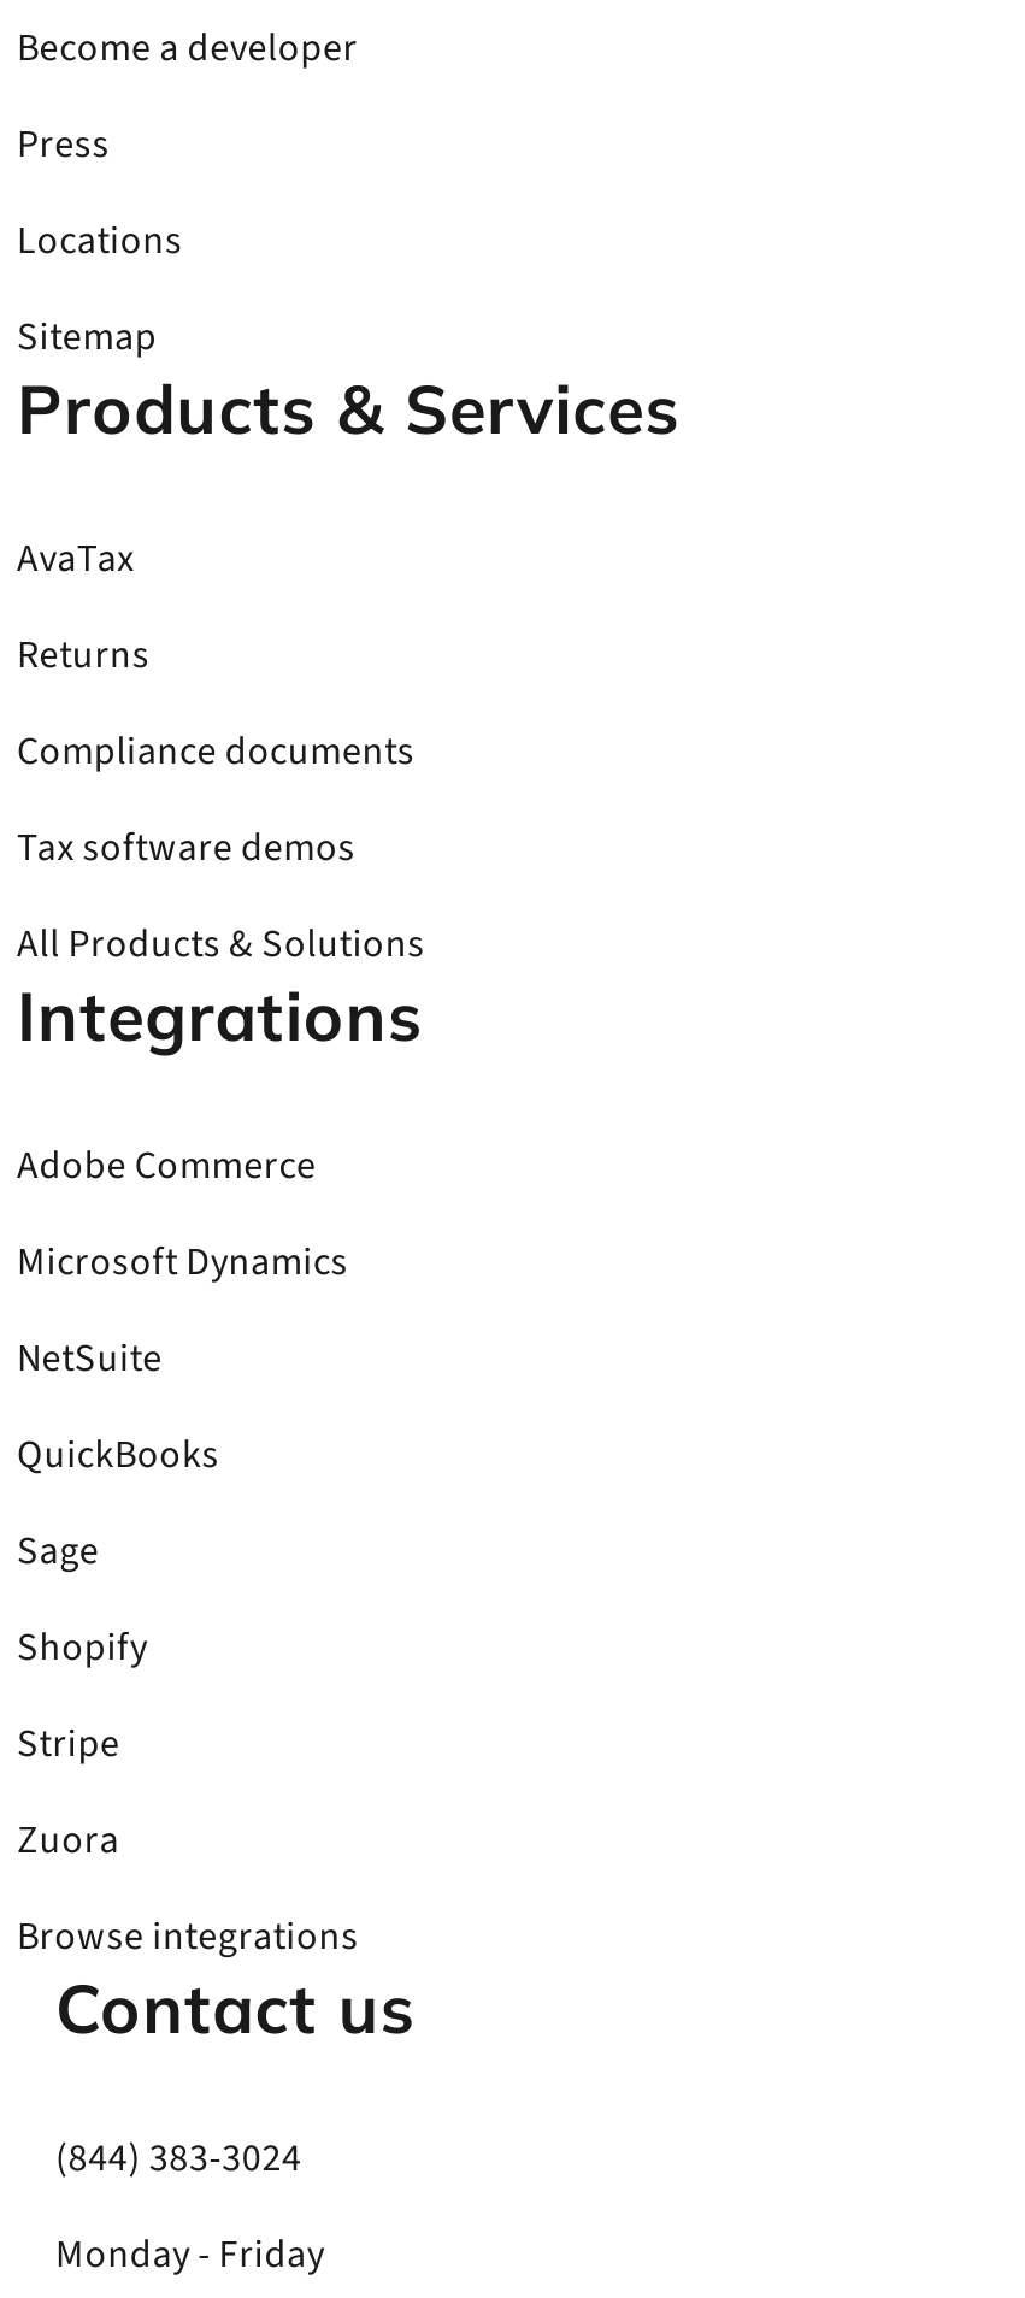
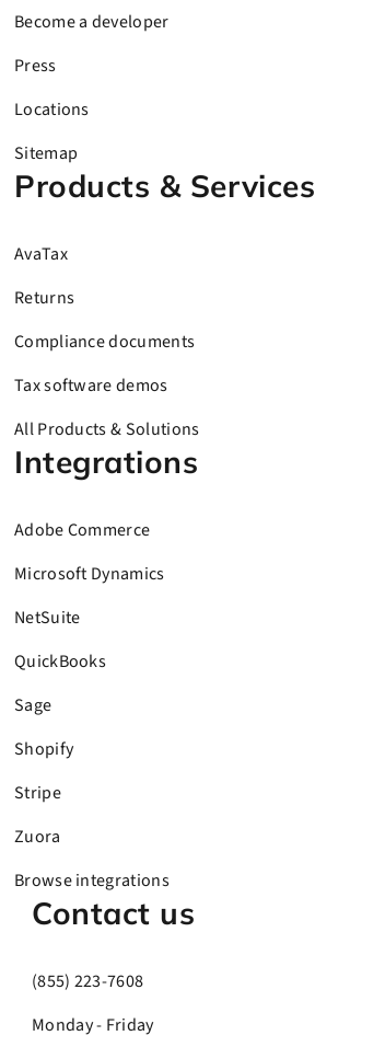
[55,2132,302,2185] (844) 383-3024 -> [32,969,144,993] (855) 223-7608

